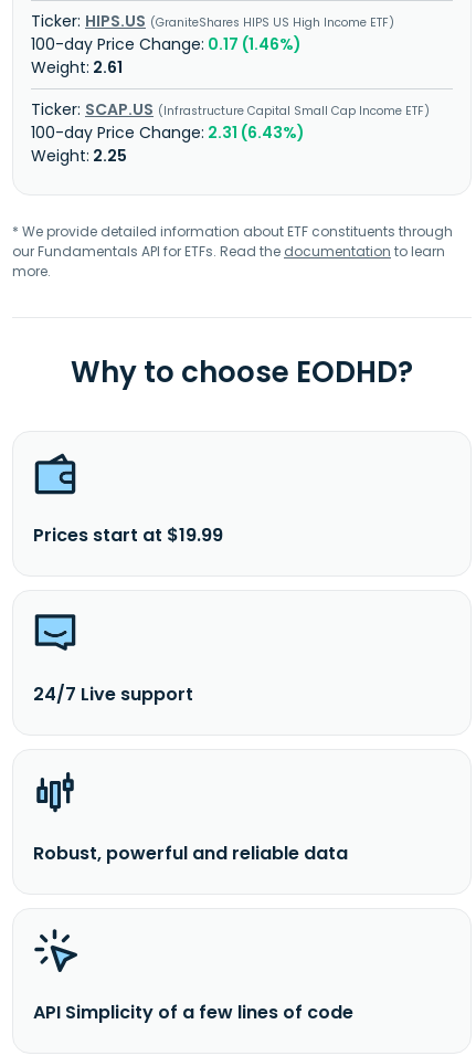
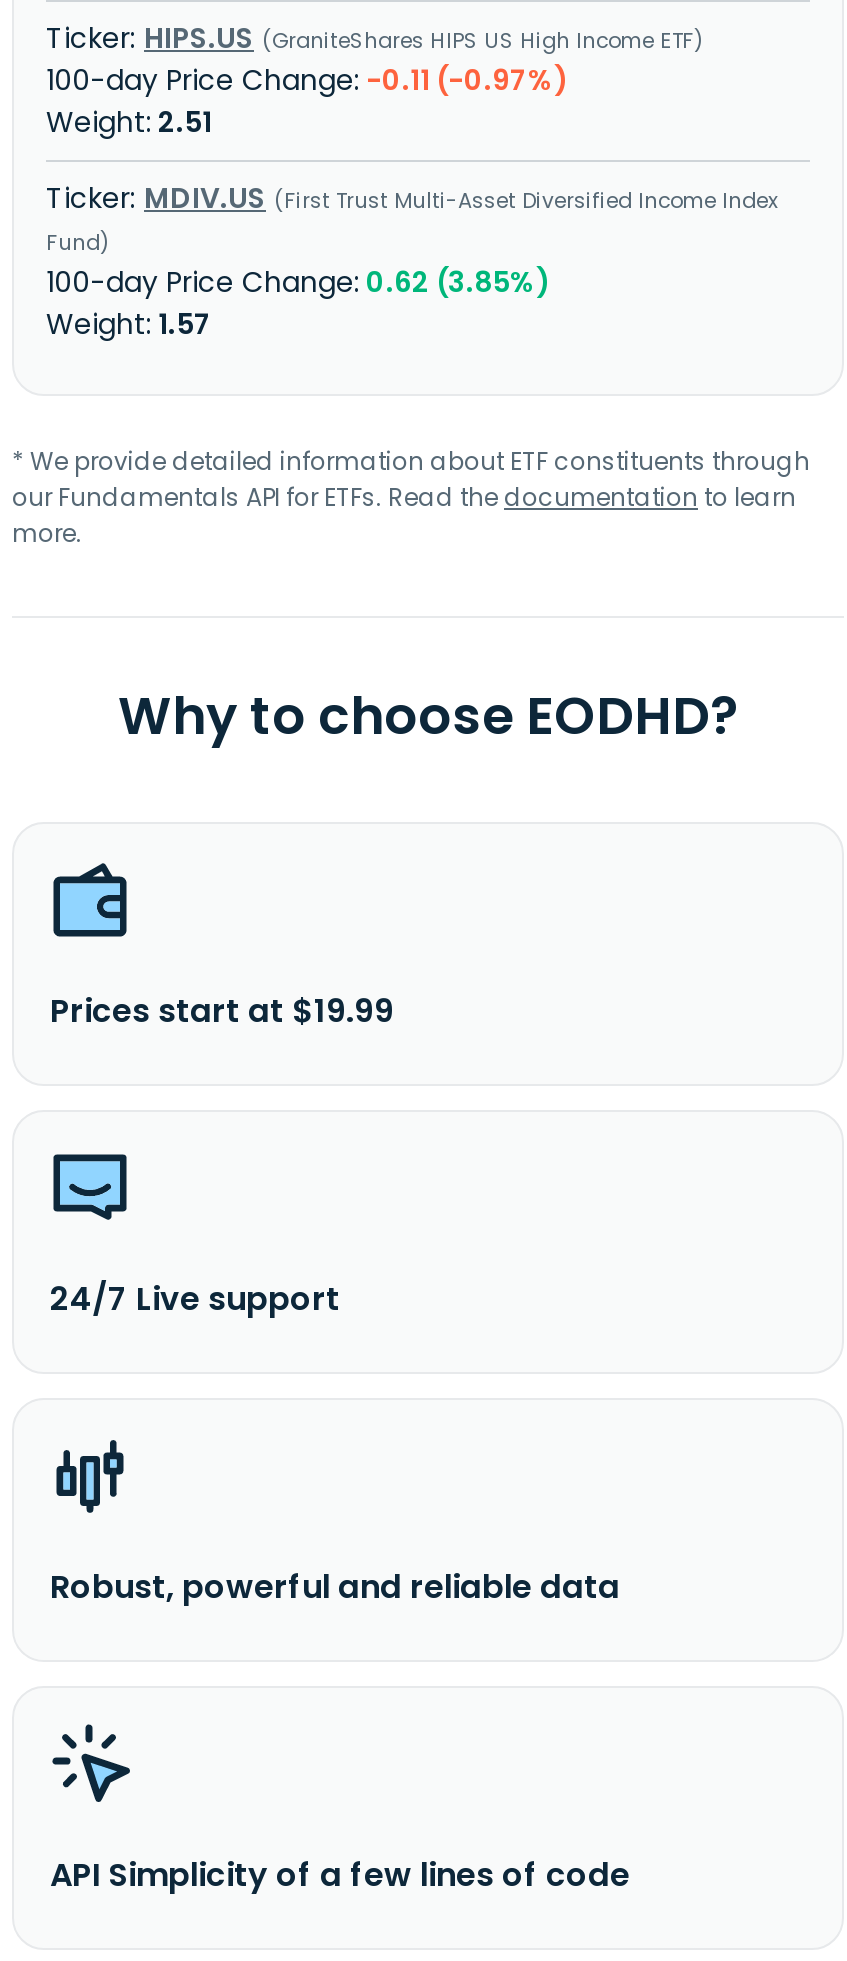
[89,33,302,78] 0.17 (1.46%) | 2.61 -> [152,60,568,142] -0.11 (-0.97%) | 2.51
[85,98,424,167] SCAP.US Infrastructure Capital Small Cap Income ETF | 2.31 (6.43%) | 2.25 -> [46,178,778,344] MDIV.US First Trust Multi-Asset Diversified Income Index | Fund | 0.62 (3.85%) | 1.57

